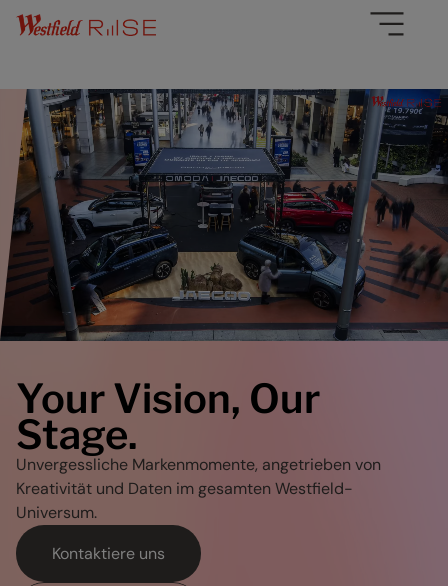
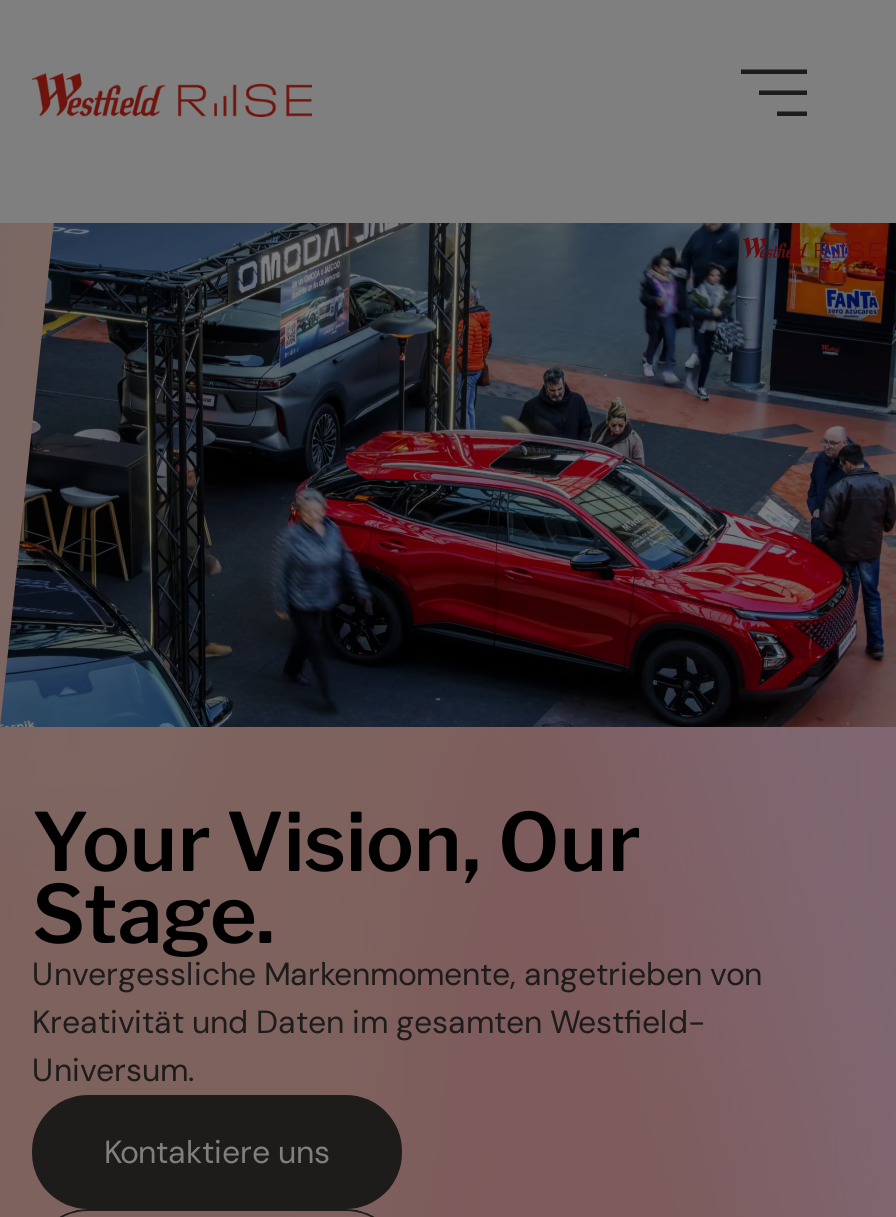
[3,88,445,342] [image] -> [6,221,890,729] [image]

